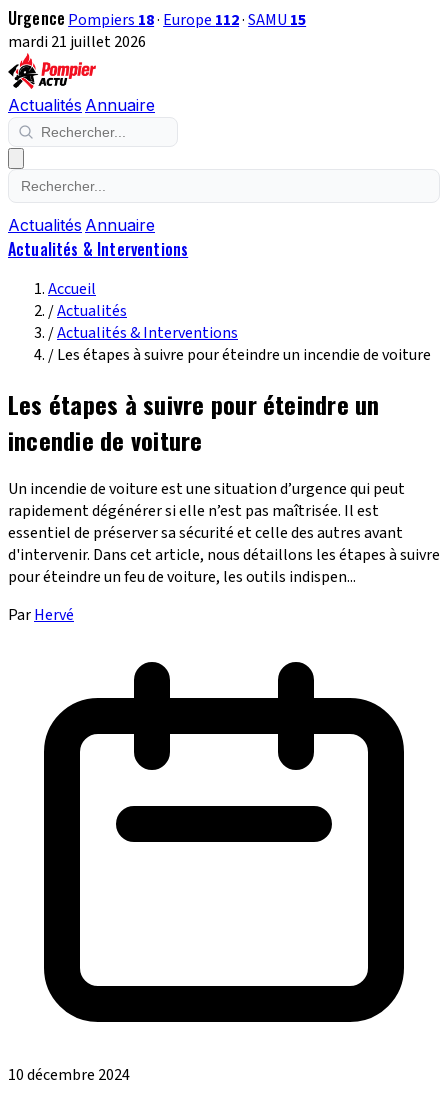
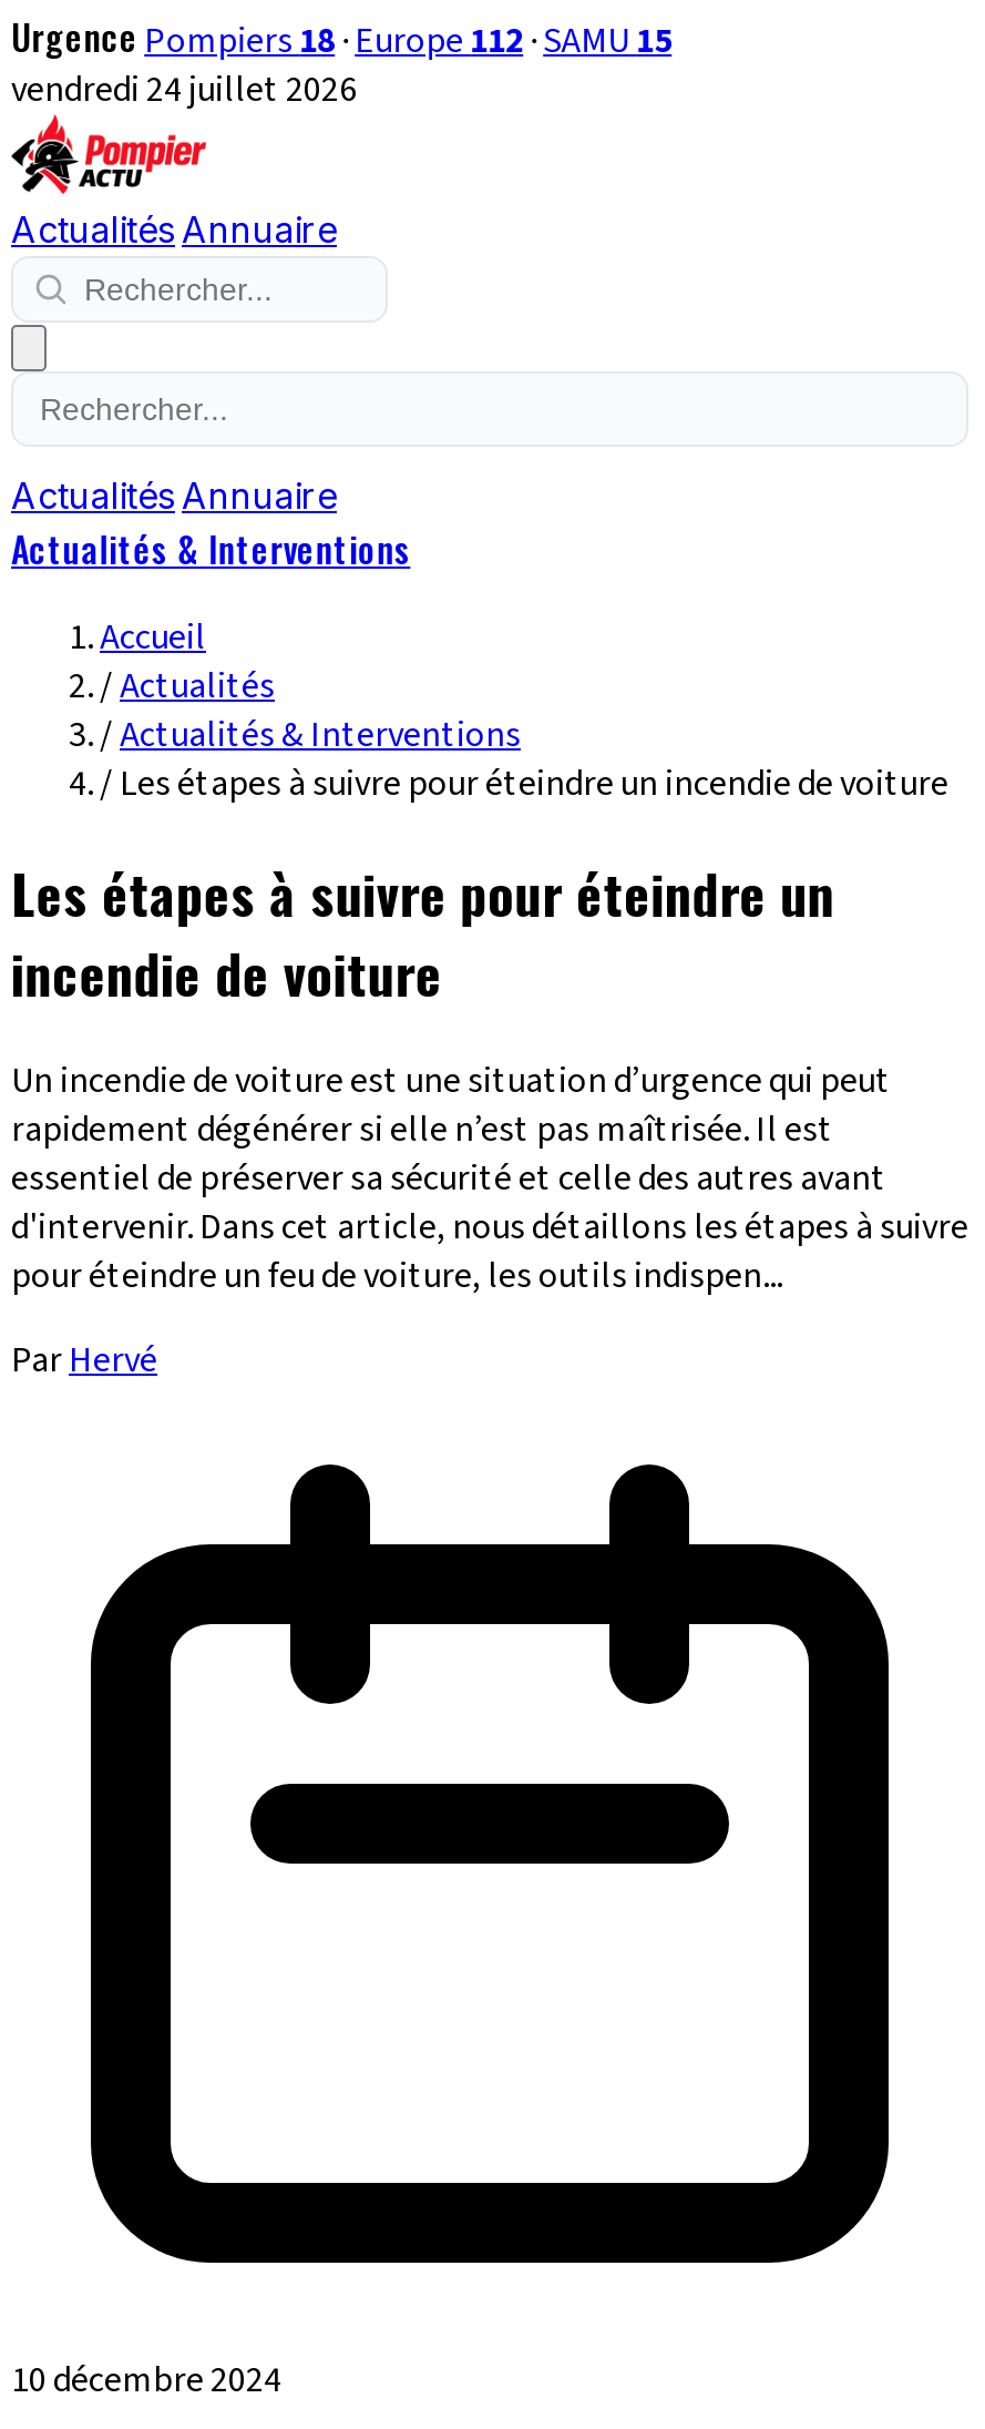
[8,31,146,53] mardi 21 juillet 2026 -> [11,65,357,114] vendredi 24 juillet 2026

